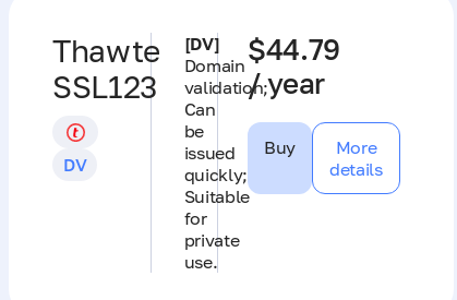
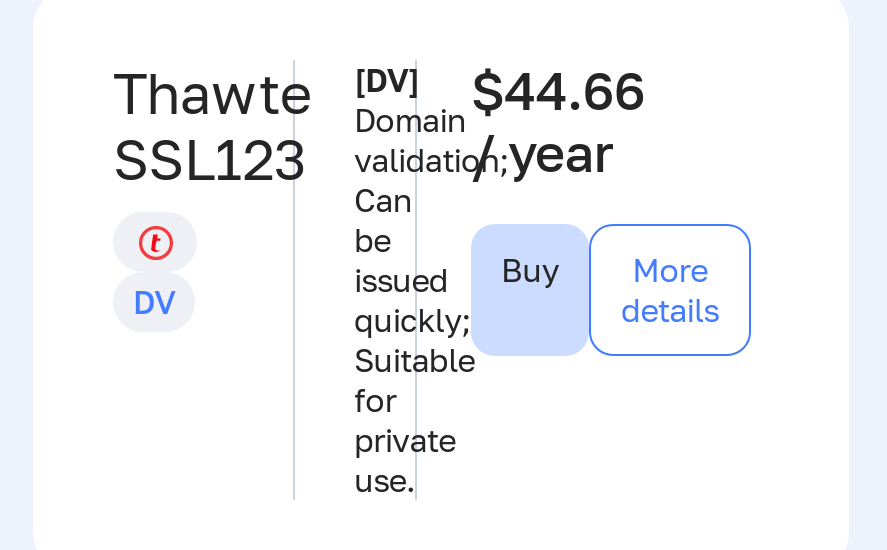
[52,33,340,76] Thawte [DV] Domain $44.79 -> [113,60,645,140] Thawte [DV] Domain $44.66

